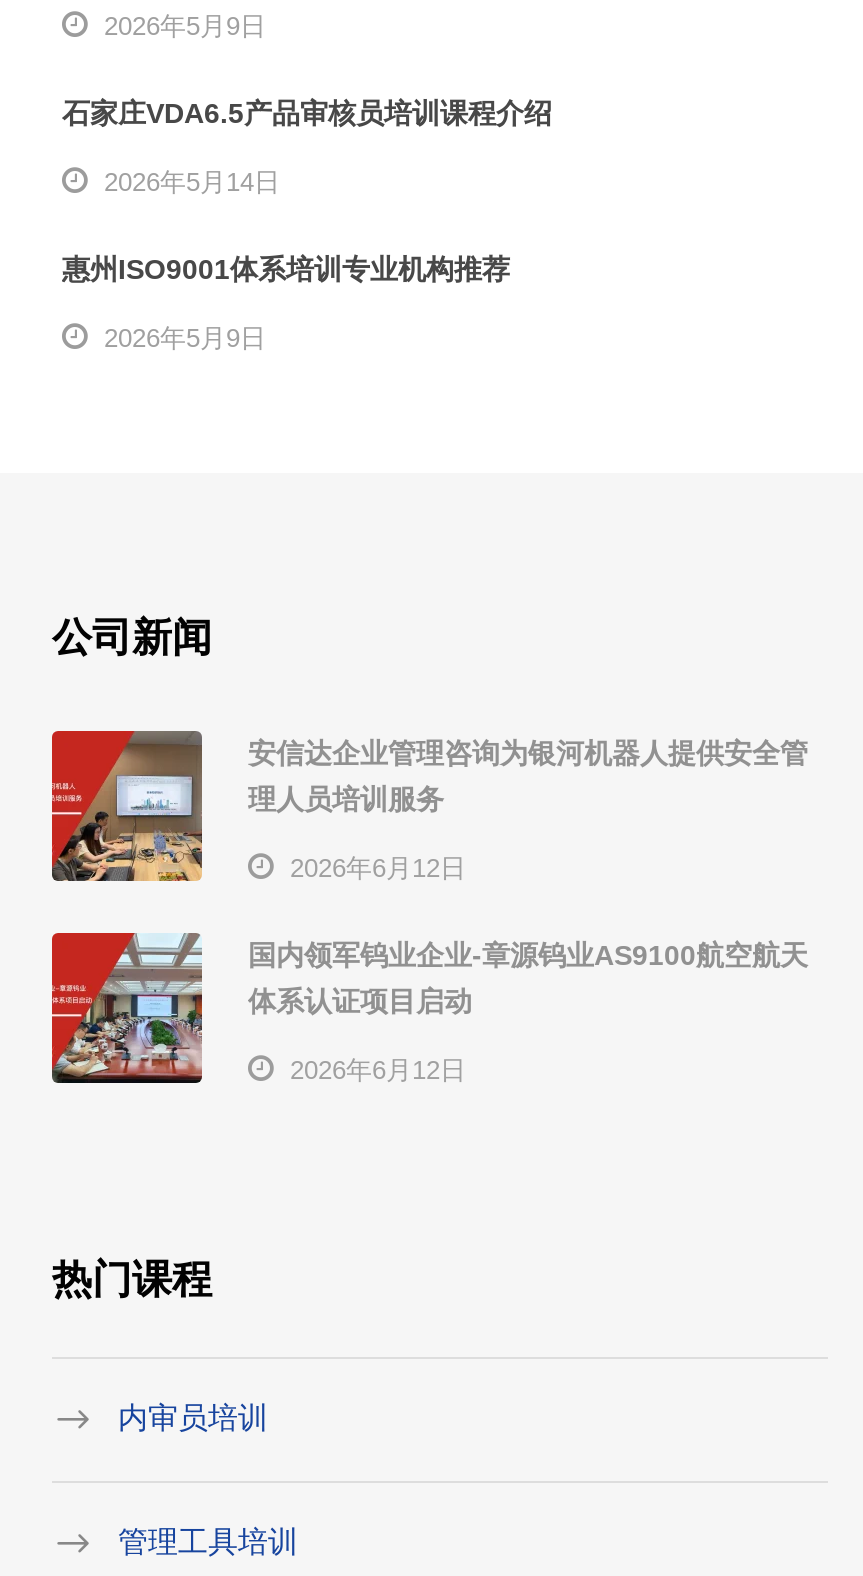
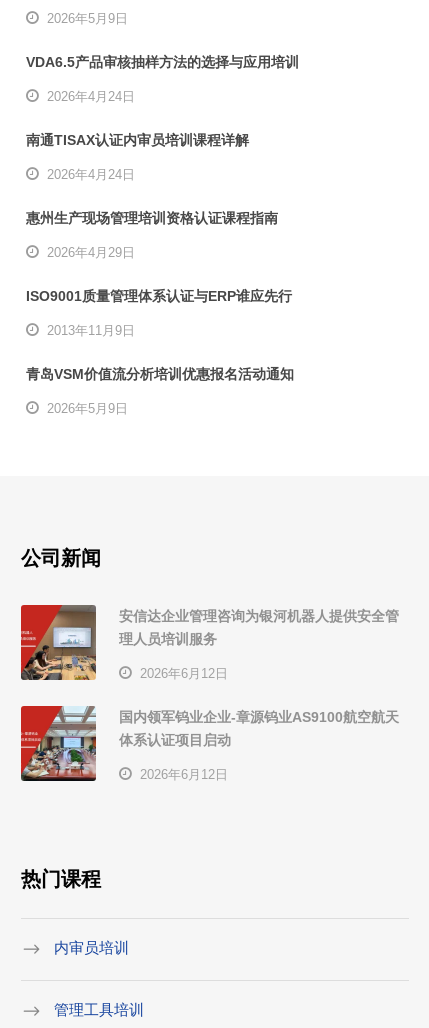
[62,97,552,285] 石家庄VDA6.5产品审核员培训课程介绍 | 2026年5月14日 | 惠州ISO9001体系培训专业机构推荐 -> [26,54,299,382] VDA6.5产品审核抽样方法的选择与应用培训 | 2026年4月24日 | 南通TISAX认证内审员培训课程详解 | 2026年4月24日 | 惠州生产现场管理培训资格认证课程指南 | 2026年4月29日 | ISO9001质量管理体系认证与ERP谁应先行 | 2013年11月9日 | 青岛VSM价值流分析培训优惠报名活动通知

